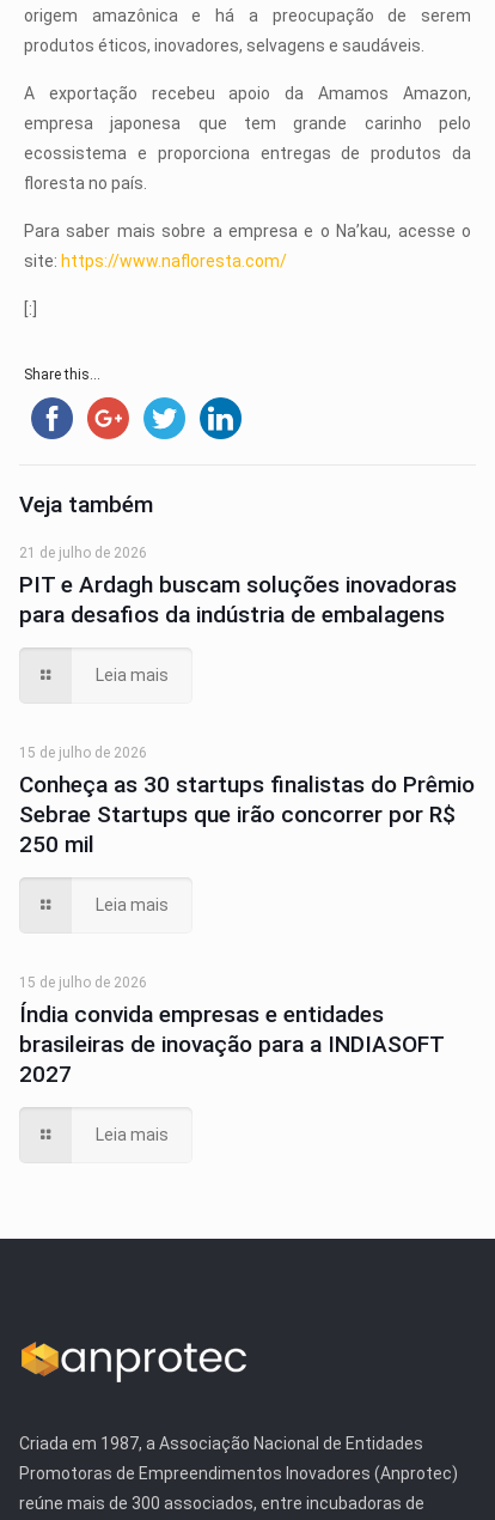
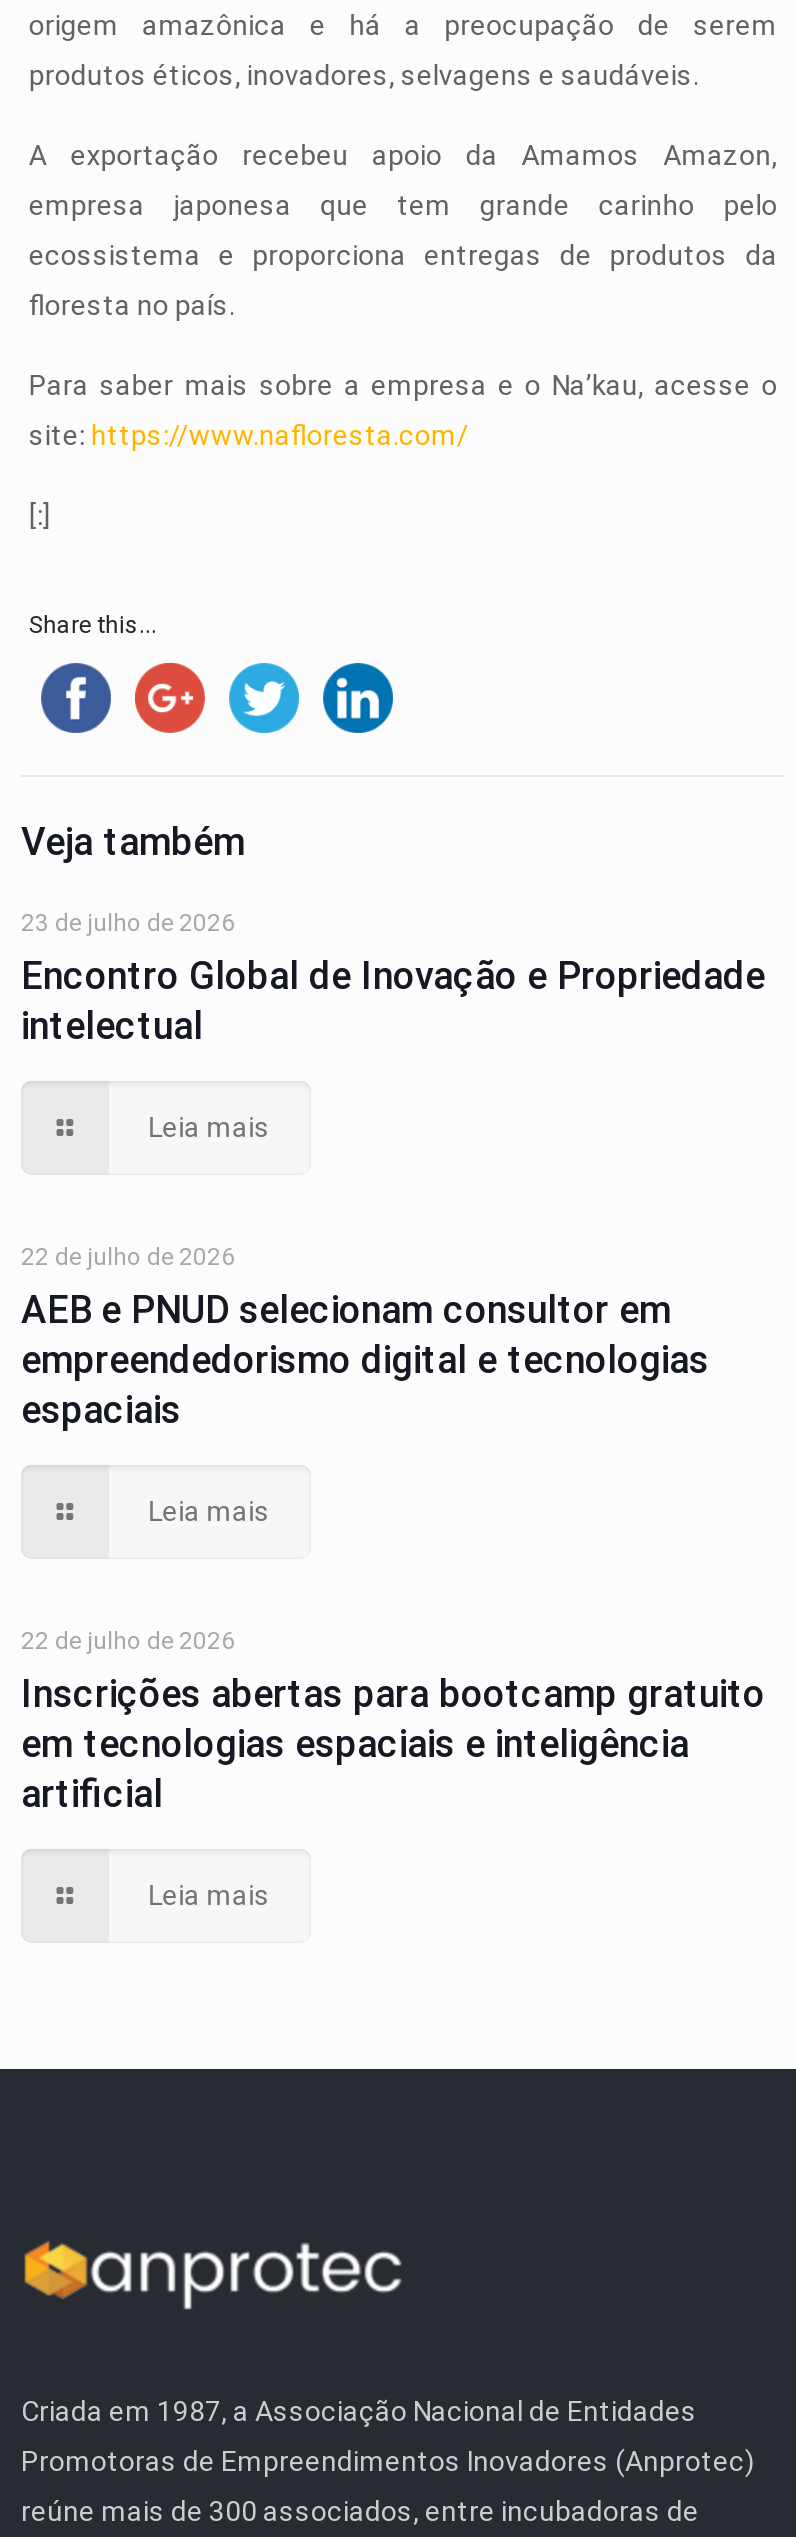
[19,545,457,628] 21 de julho de 2026 | PIT e Ardagh buscam soluções inovadoras | para desafios da indústria de embalagens -> [21,909,765,1049] 23 de julho de 2026 | Encontro Global de Inovação e Propriedade | intelectual
[19,744,475,858] 15 de julho de 2026 | Conheça as 30 startups finalistas do Prêmio | Sebrae Startups que irão concorrer por R$ | 250 mil -> [21,1243,709,1433] 22 de julho de 2026 | AEB e PNUD selecionam consultor em | empreendedorismo digital e tecnologias | espaciais
[19,974,444,1088] 15 de julho de 2026 | Índia convida empresas e entidades | brasileiras de inovação para a INDIASOFT | 2027 -> [21,1627,765,1817] 22 de julho de 2026 | Inscrições abertas para bootcamp gratuito | em tecnologias espaciais e inteligência | artificial

